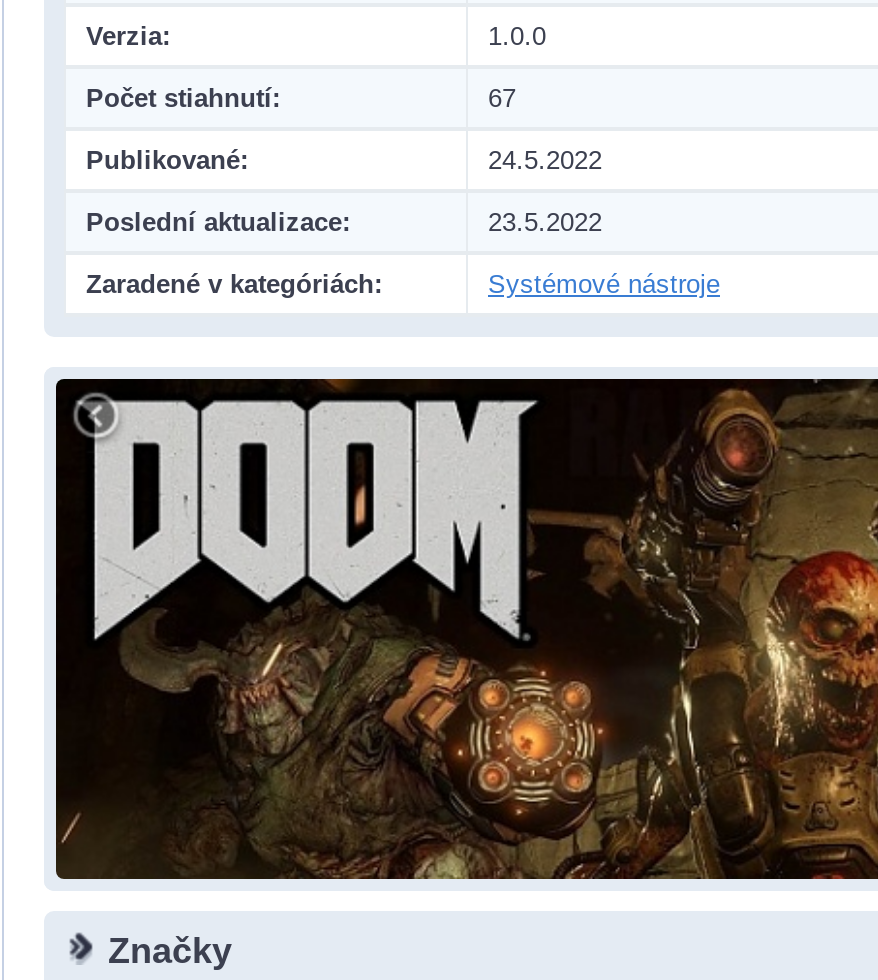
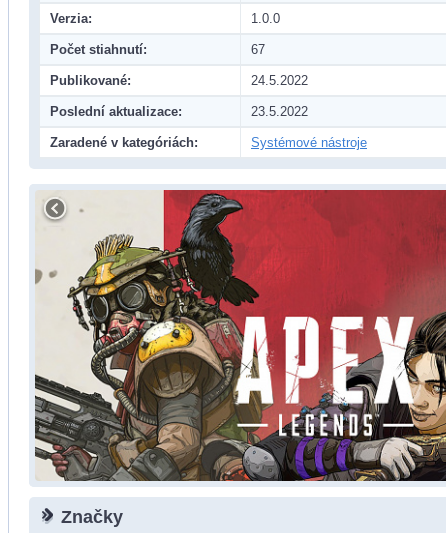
[54,377,872,883] [image] -> [34,189,443,482] [image]

